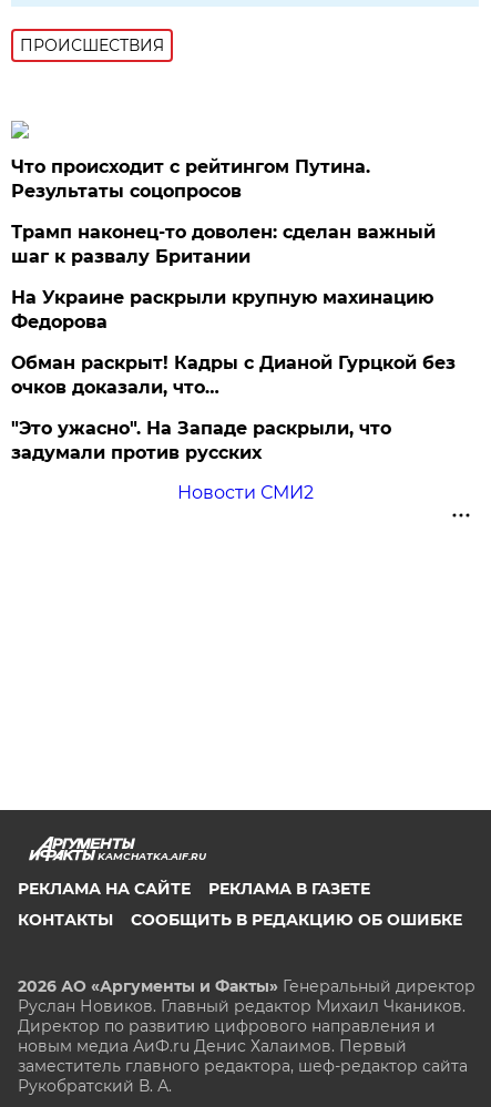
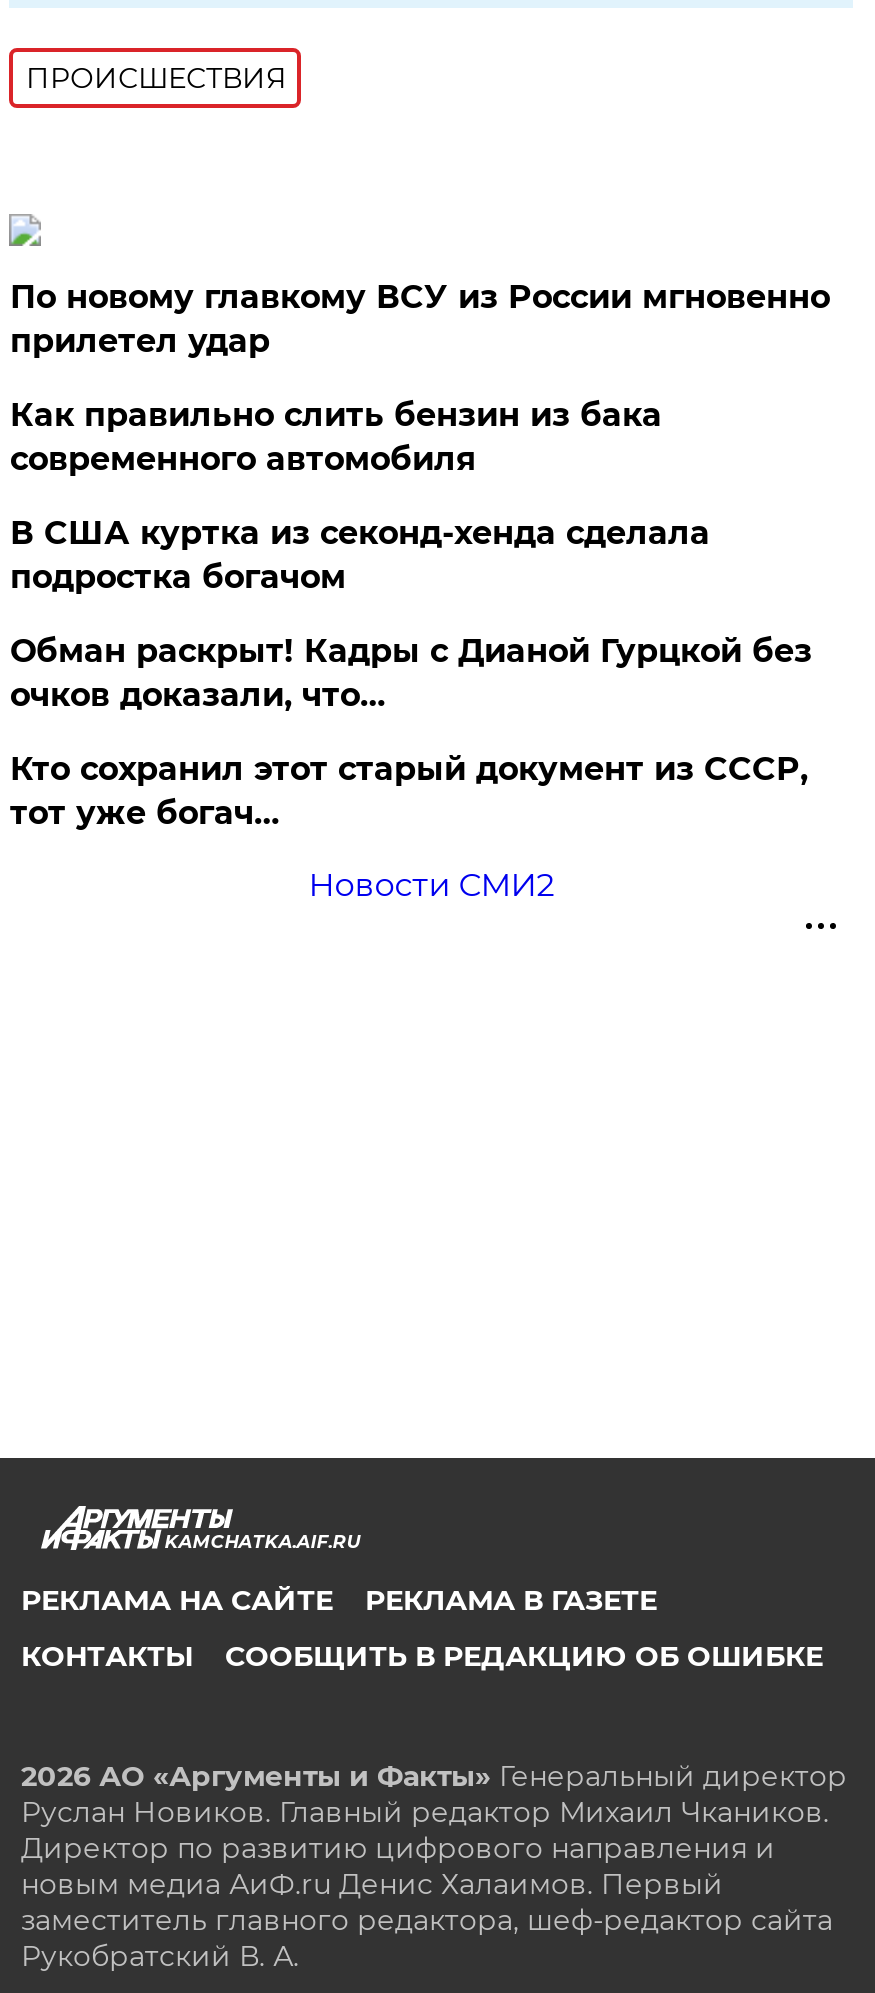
[12,156,371,202] Что происходит с рейтингом Путина. | Результаты соцопросов -> [10,278,830,360] По новому главкому ВСУ из России мгновенно | прилетел удар
[12,222,436,267] Трамп наконец-то доволен: сделан важный | шаг к развалу Британии -> [10,396,662,478] Как правильно слить бензин из бака | современного автомобиля
[12,287,434,332] На Украине раскрыли крупную махинацию | Федорова -> [10,514,710,596] В США куртка из секонд-хенда сделала | подростка богачом
[12,418,392,463] "Это ужасно". На Западе раскрыли, что | задумали против русских -> [10,750,808,832] Кто сохранил этот старый документ из СССР, | тот уже богач…

